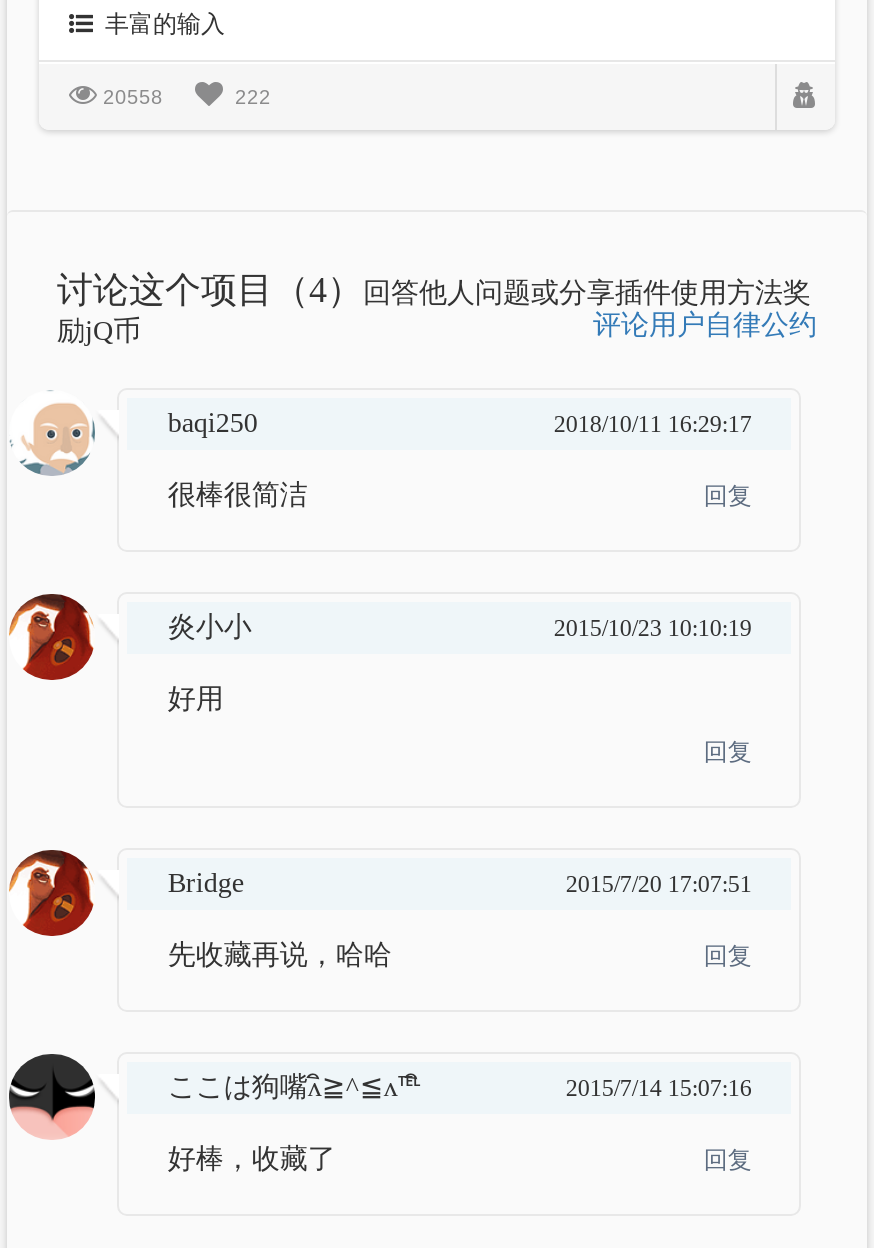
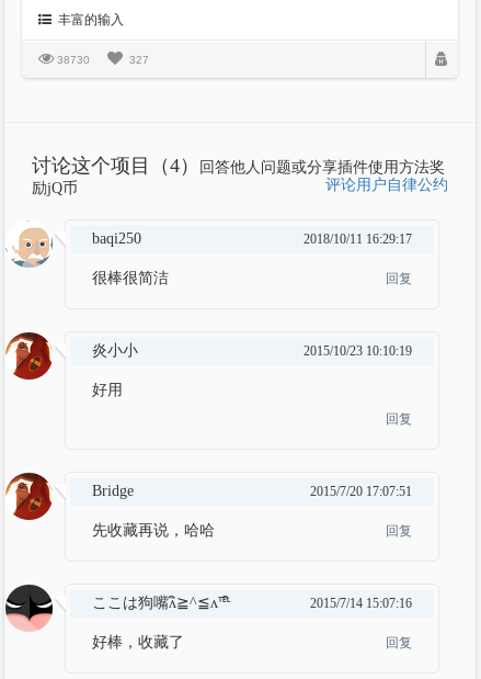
[97,87,163,109] 20558 -> [54,54,90,66] 38730
[223,87,271,109] 222 -> [123,54,149,66] 327

